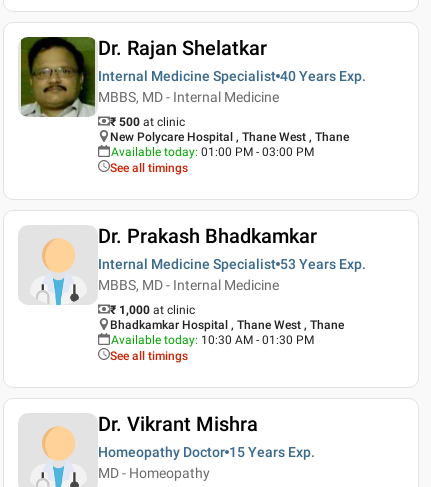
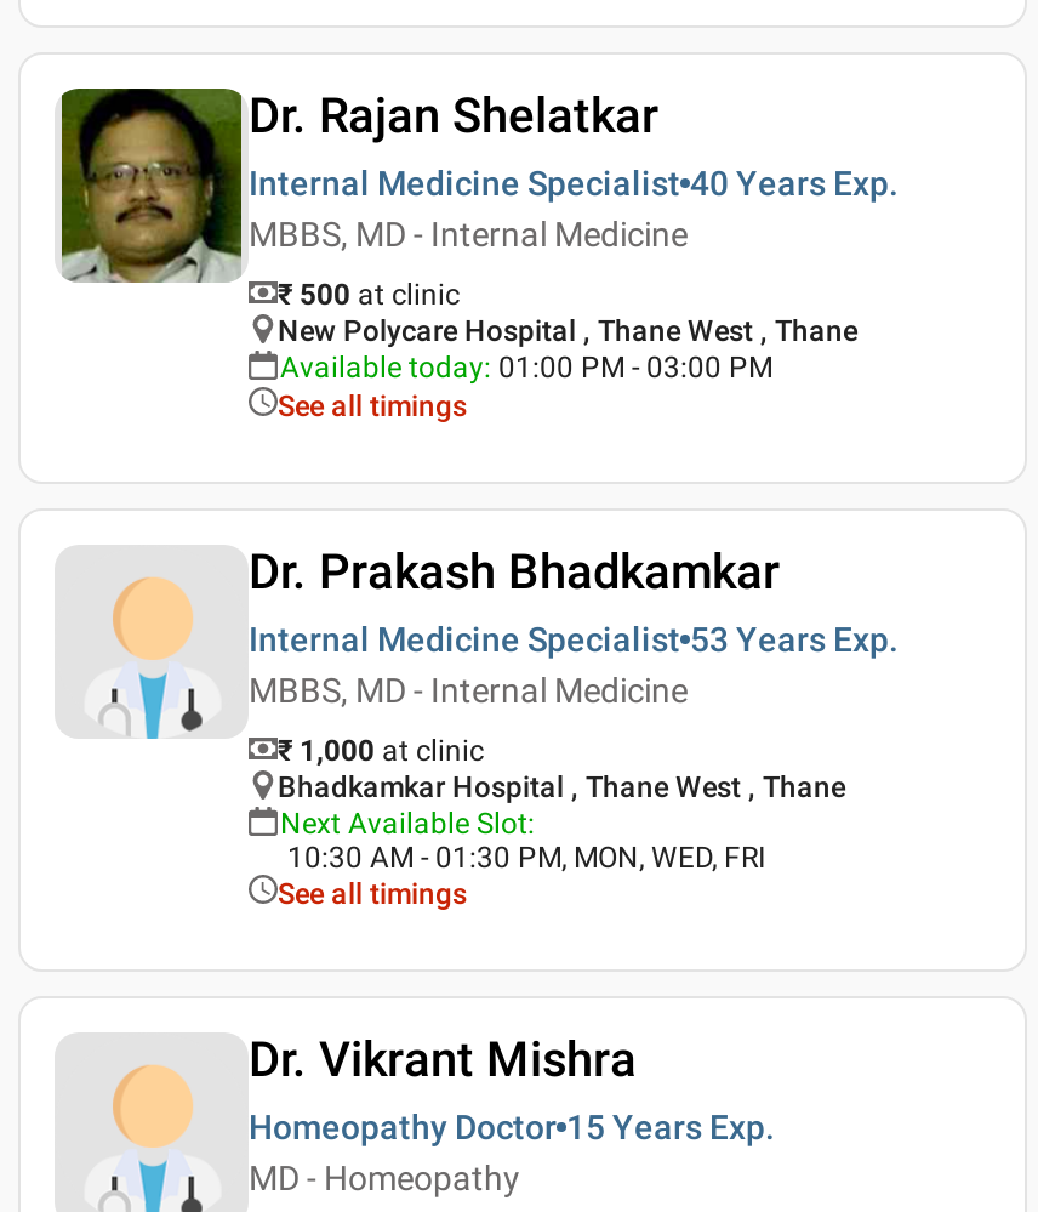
[111,332,314,346] Available today: 10:30 AM - 01:30 PM -> [280,806,765,874] Next Available Slot: | 10:30 AM - 01:30 PM, MON, WED, FRI

